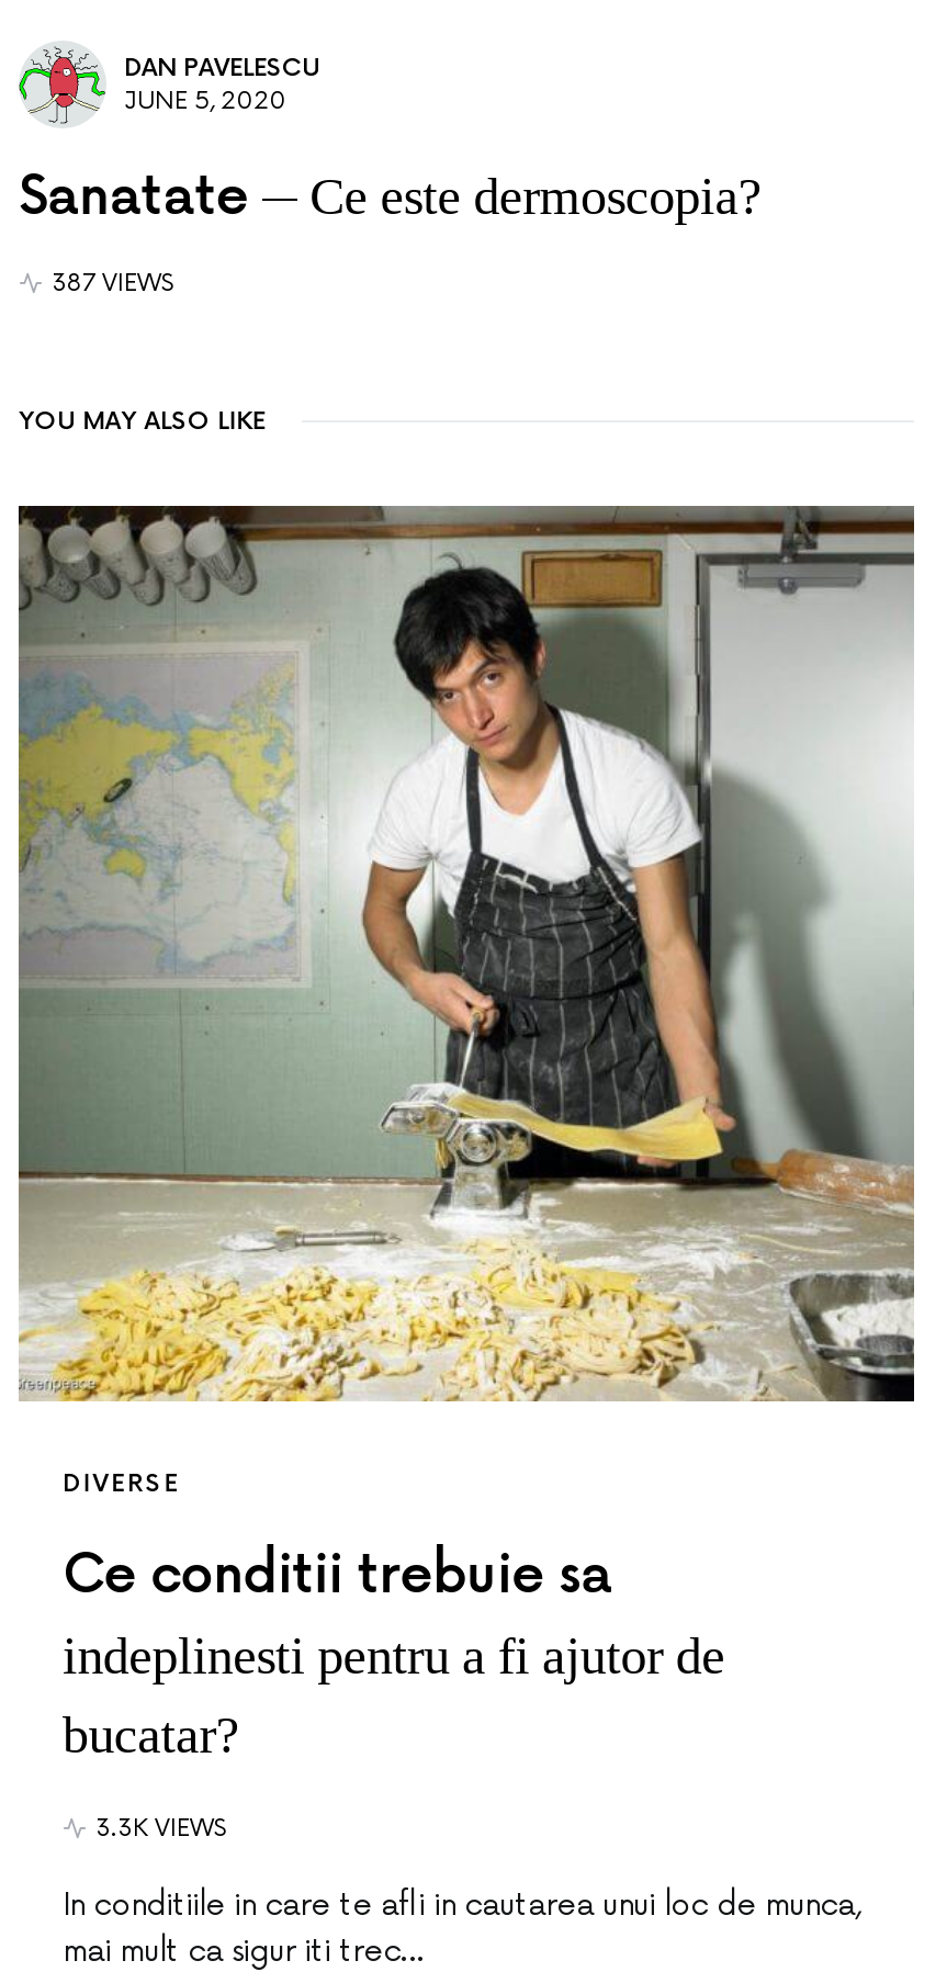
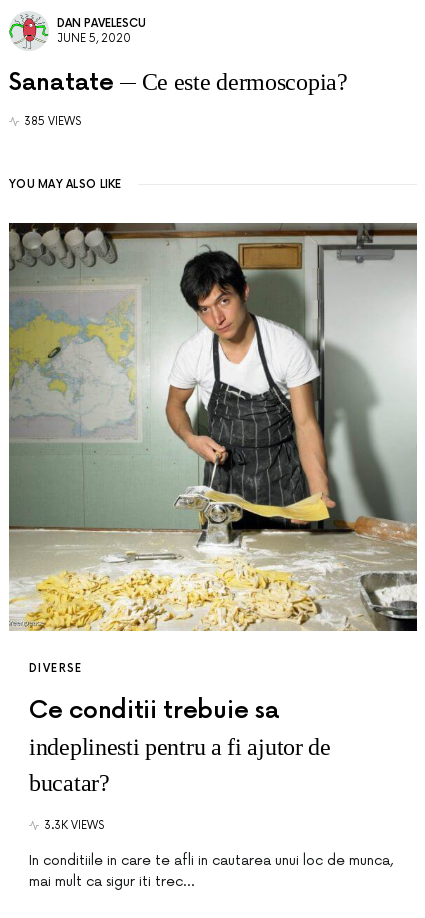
[52,268,174,296] 387 VIEWS -> [24,114,81,127] 385 VIEWS

